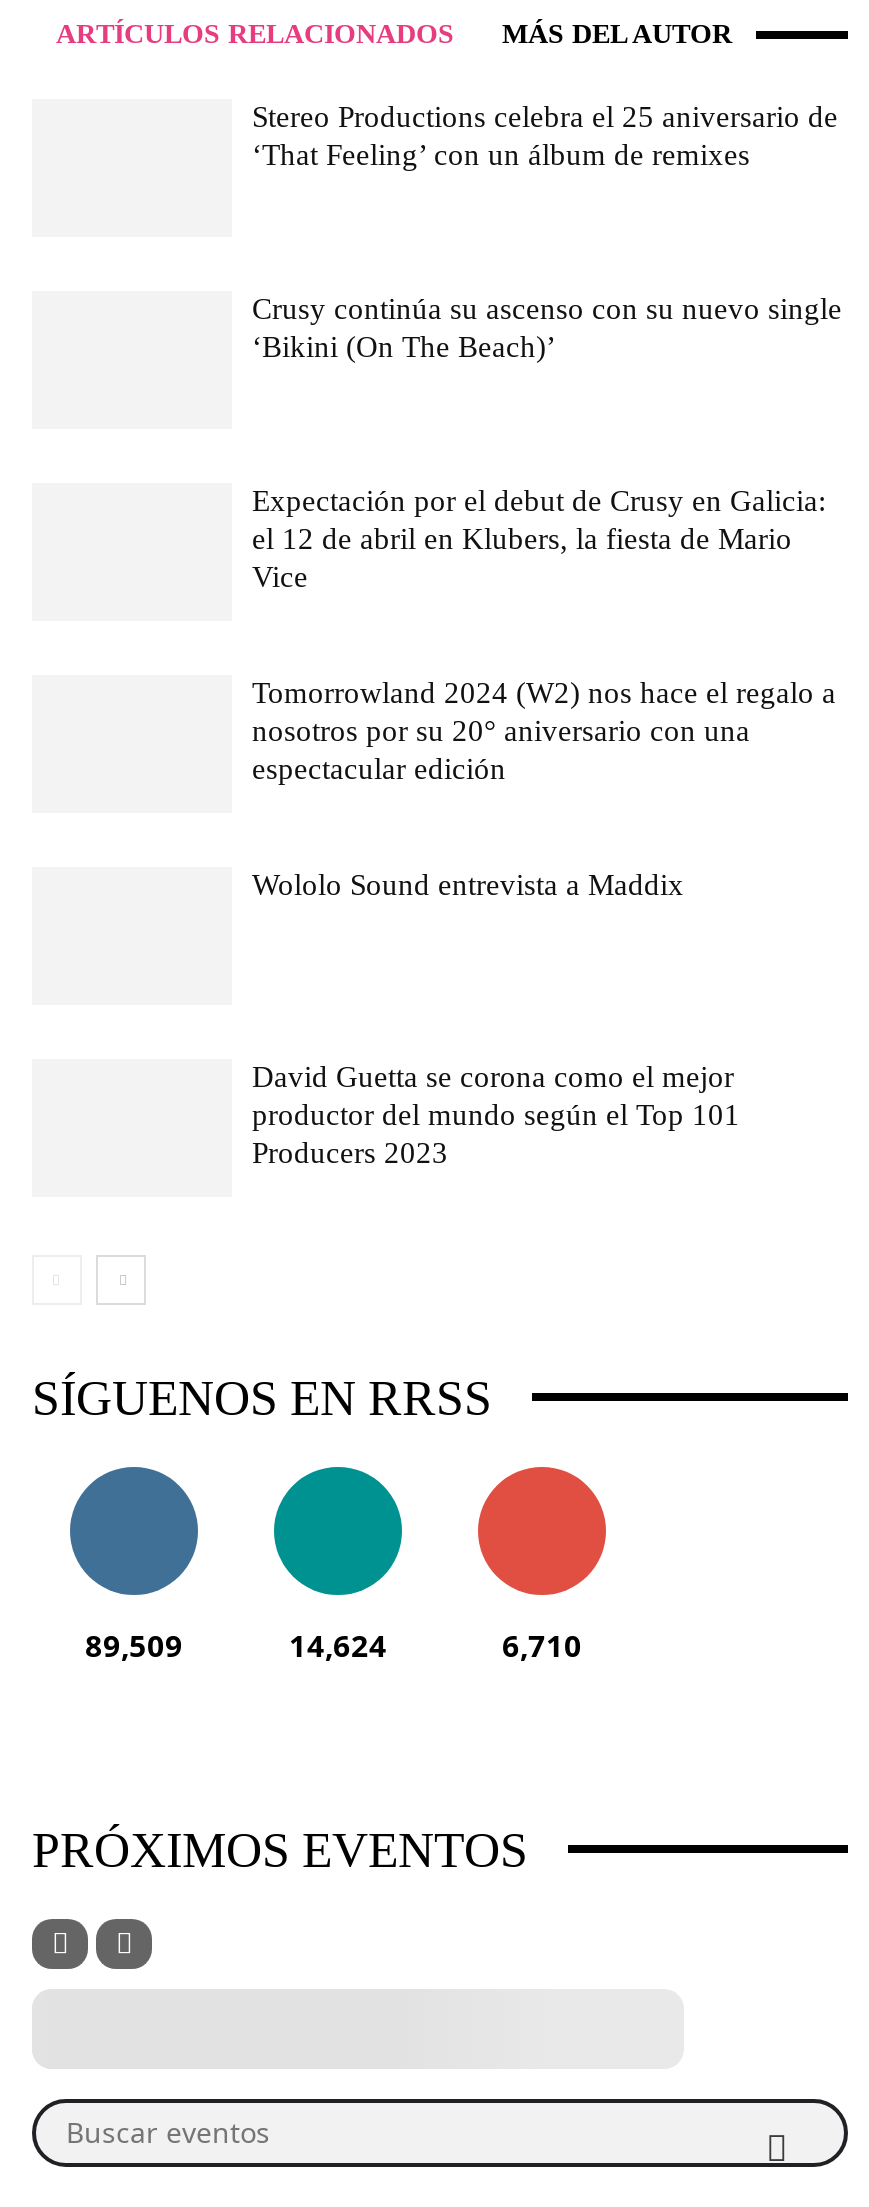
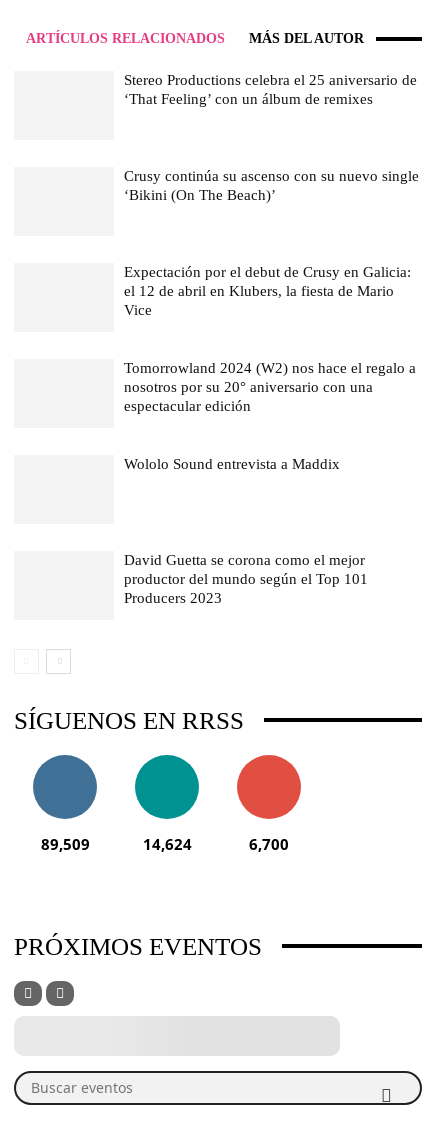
[502,1625,582,1665] 6,710 -> [249,834,289,854] 6,700

